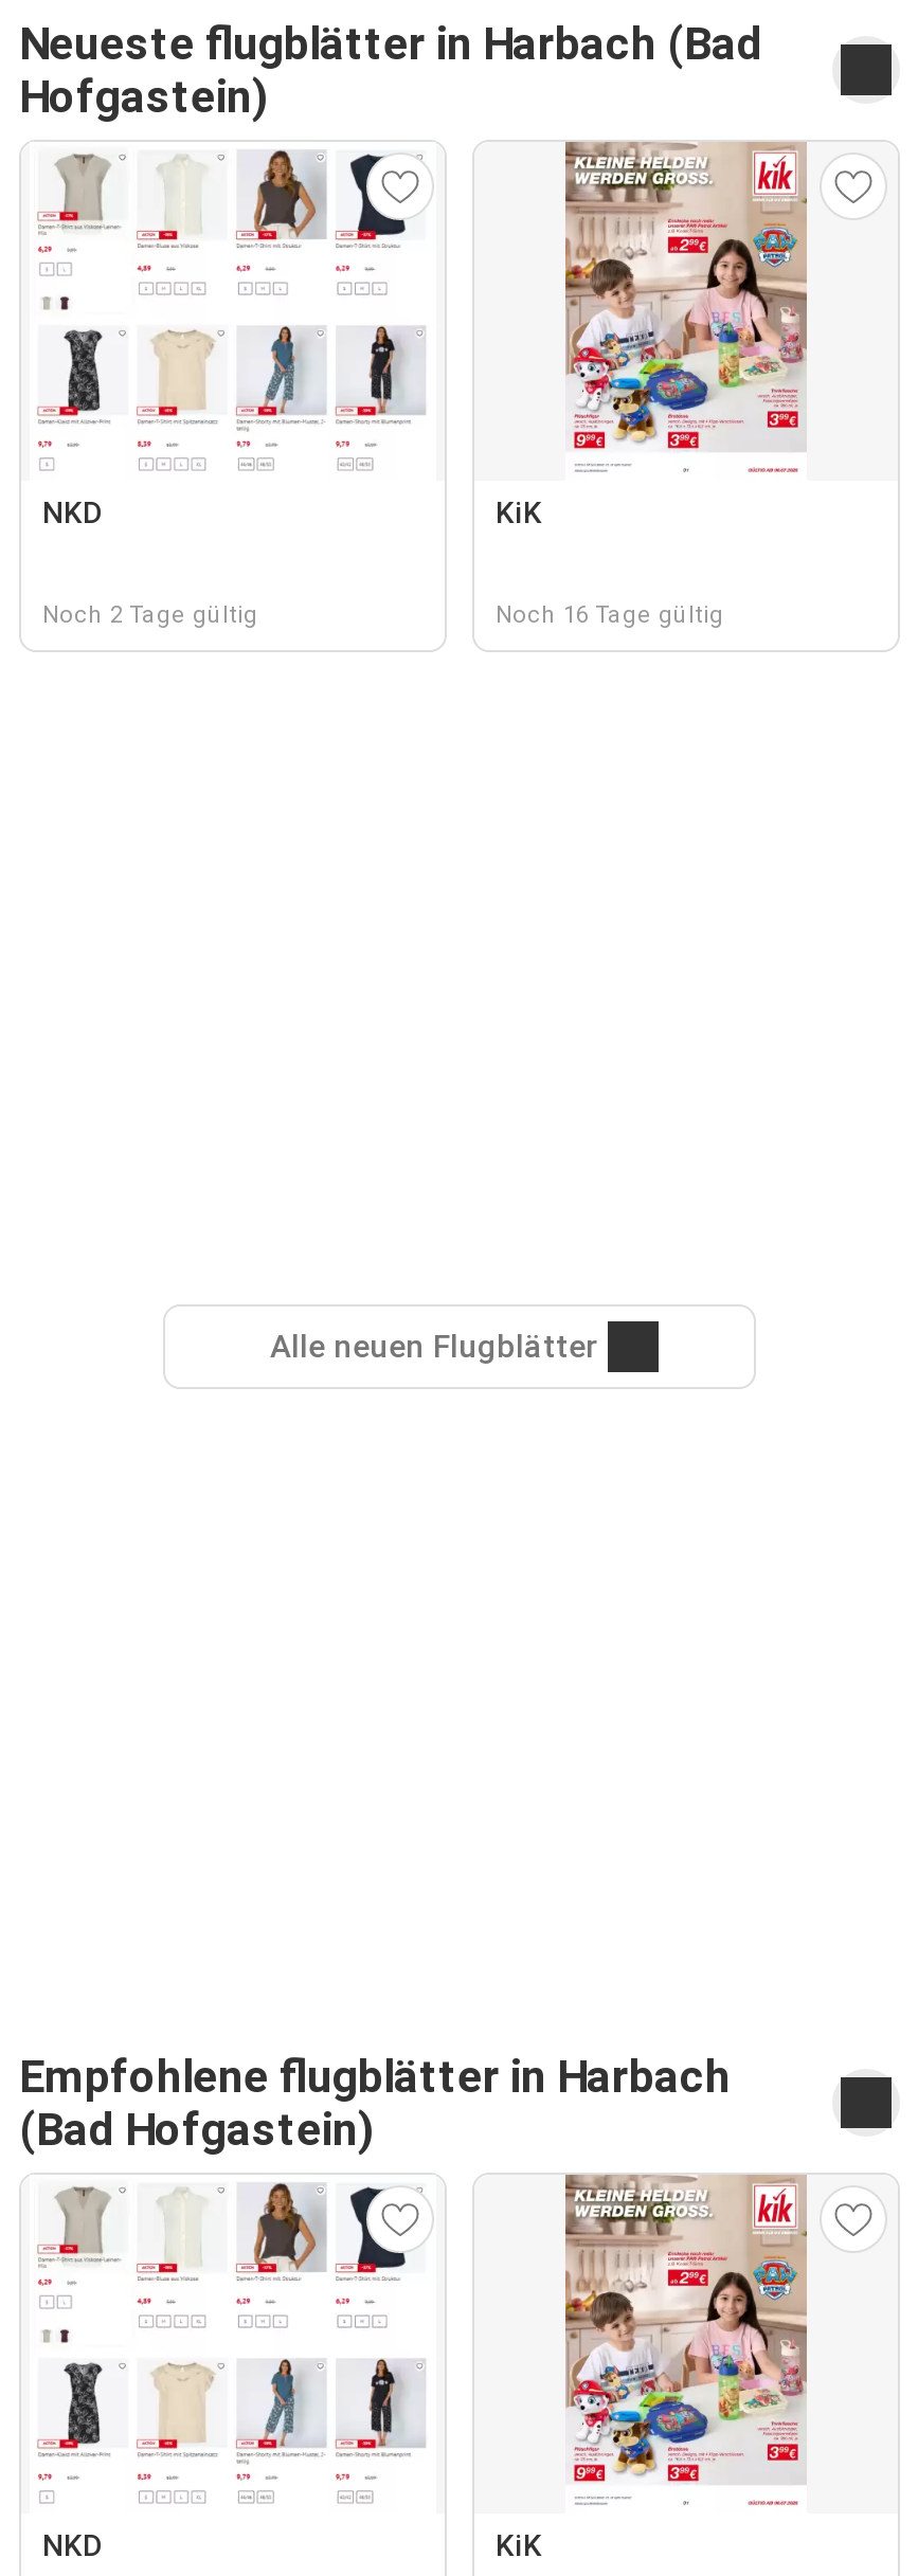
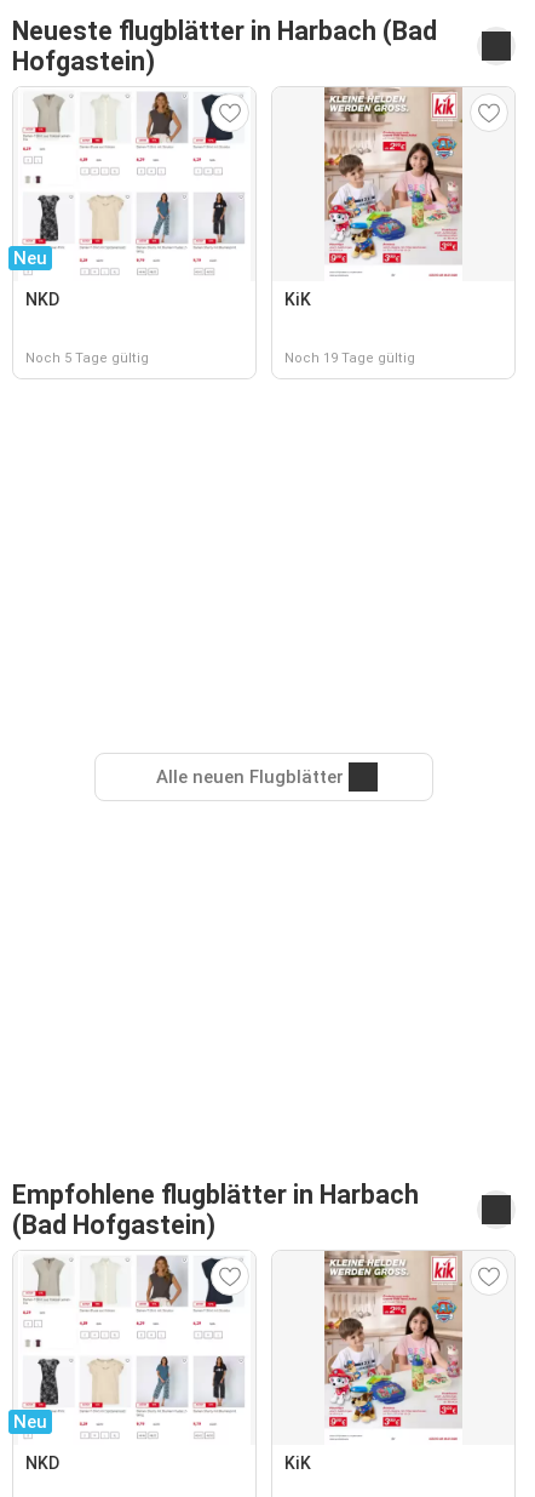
none -> [13,247,47,269] Neu
[42,601,258,629] Noch 2 Tage gültig -> [25,350,149,366] Noch 5 Tage gültig
[496,601,724,629] Noch 16 Tage gültig -> [284,350,415,366] Noch 19 Tage gültig
none -> [13,1411,47,1433] Neu

